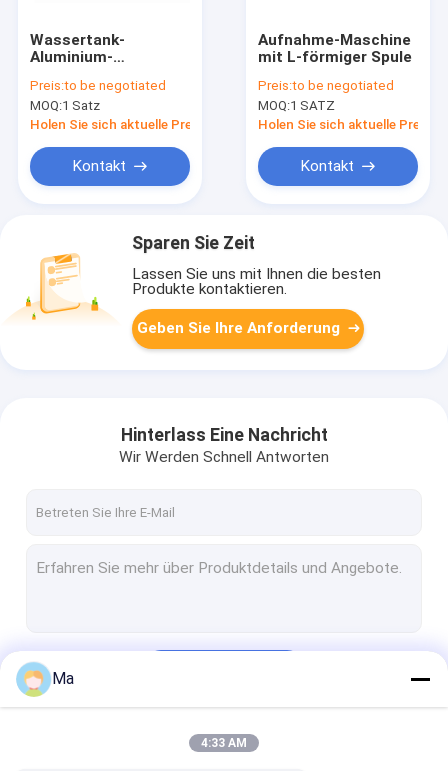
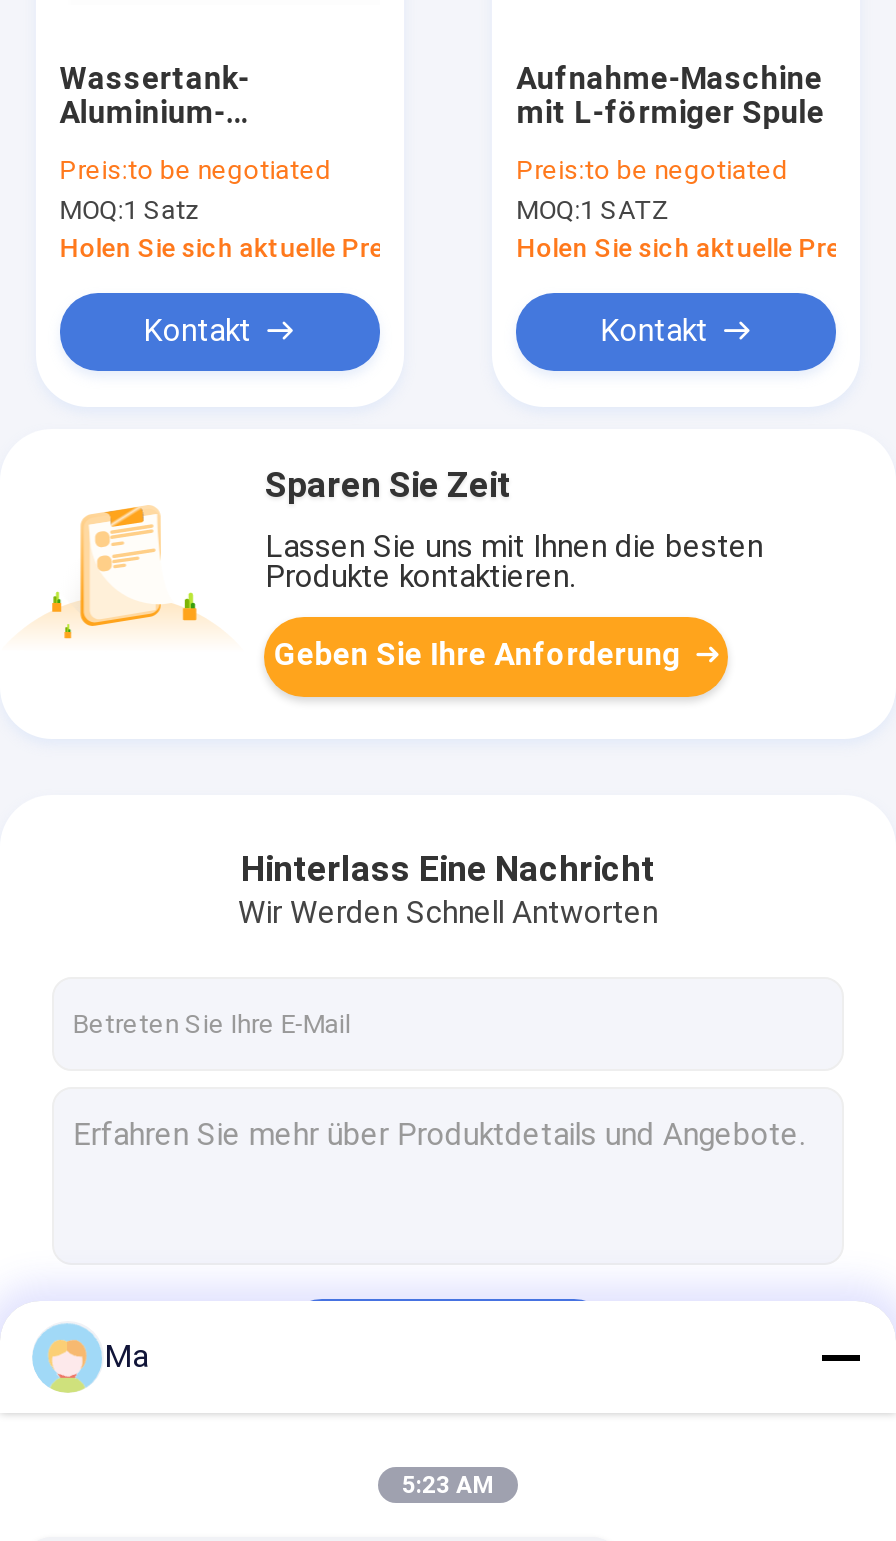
[201,736,247,750] 4:33 AM -> [402,1471,494,1499] 5:23 AM

